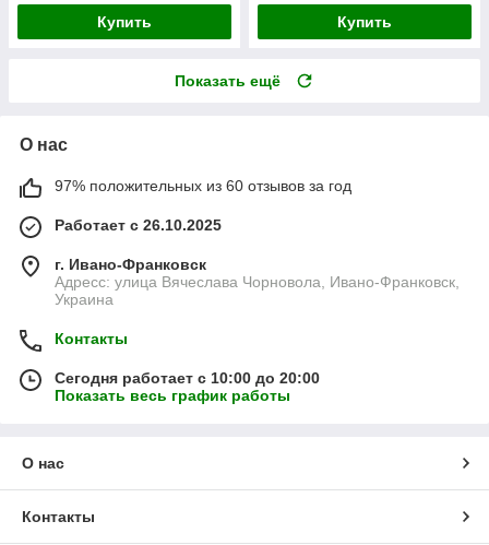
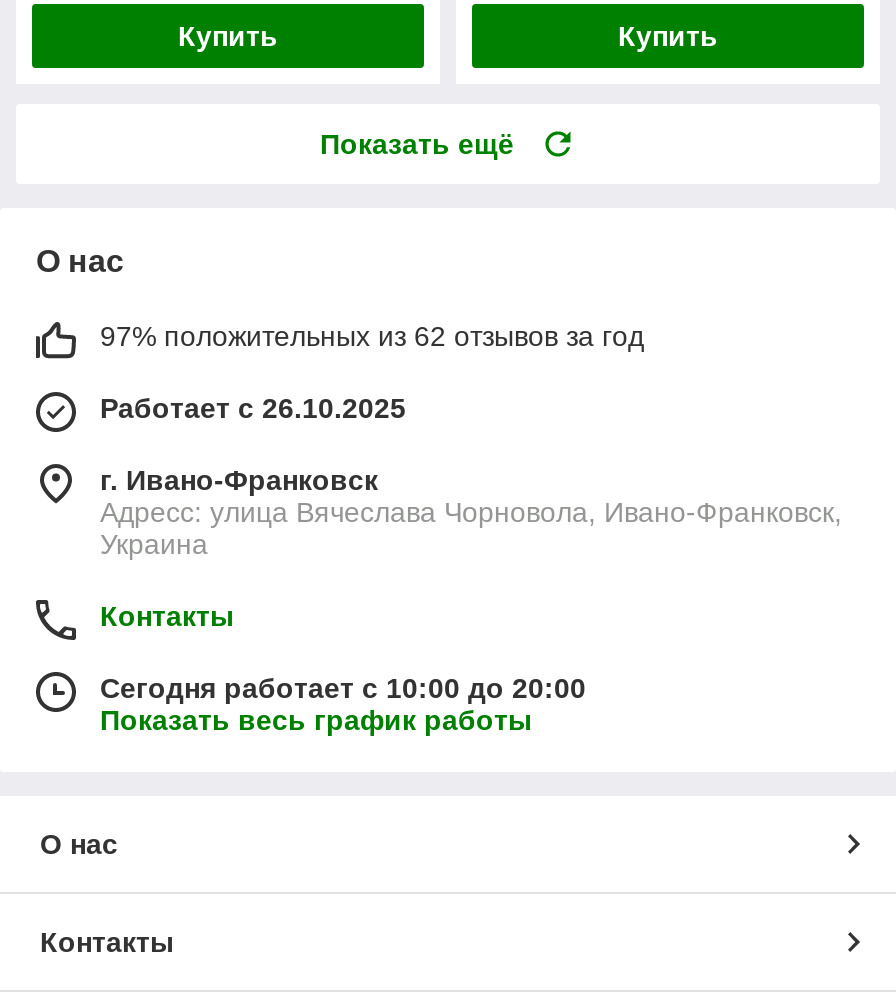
[55,177,351,195] 97% положительных из 60 отзывов за год -> [100,320,644,352] 97% положительных из 62 отзывов за год

